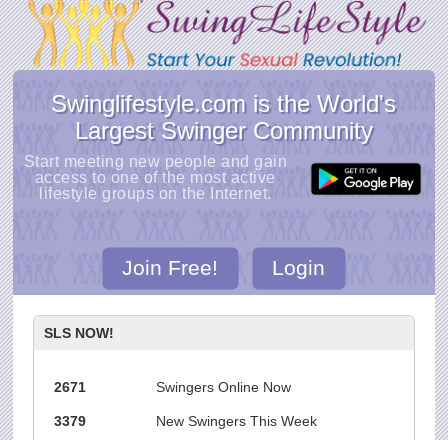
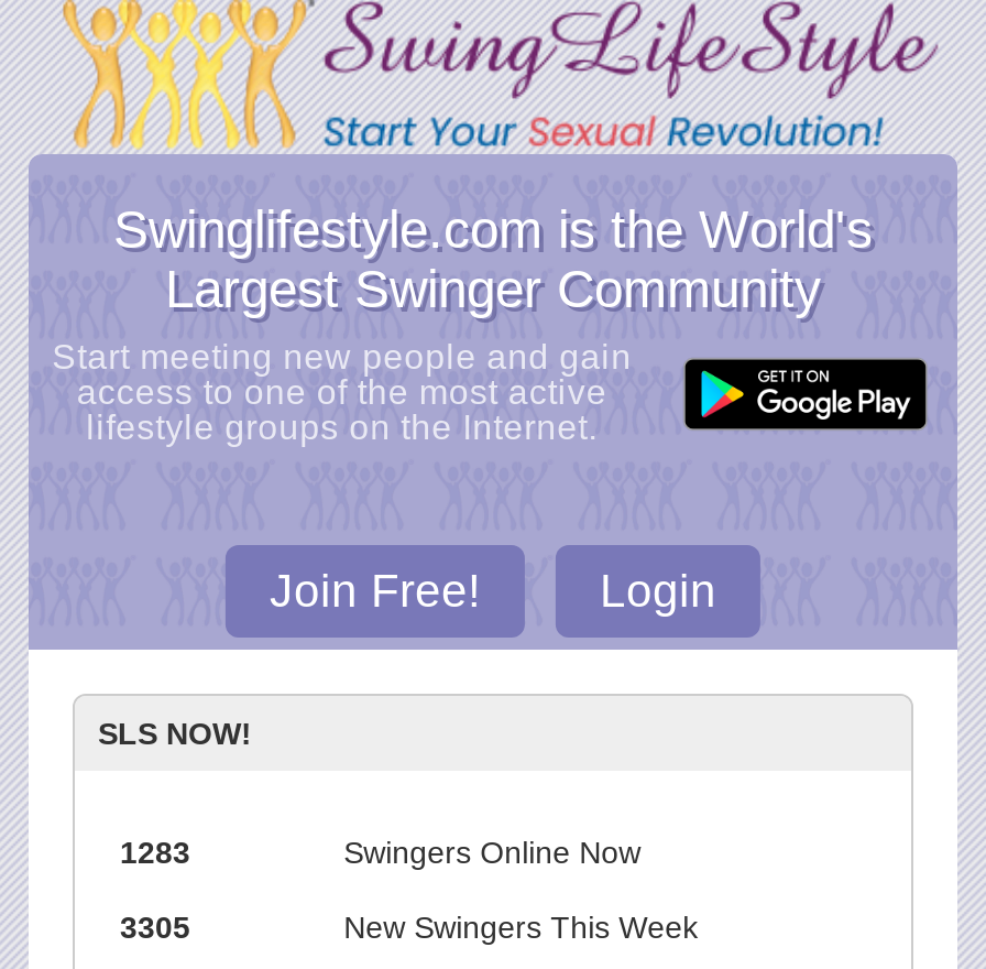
[54,379,86,395] 2671 -> [120,834,190,869] 1283
[54,413,86,429] 3379 -> [120,909,190,944] 3305

